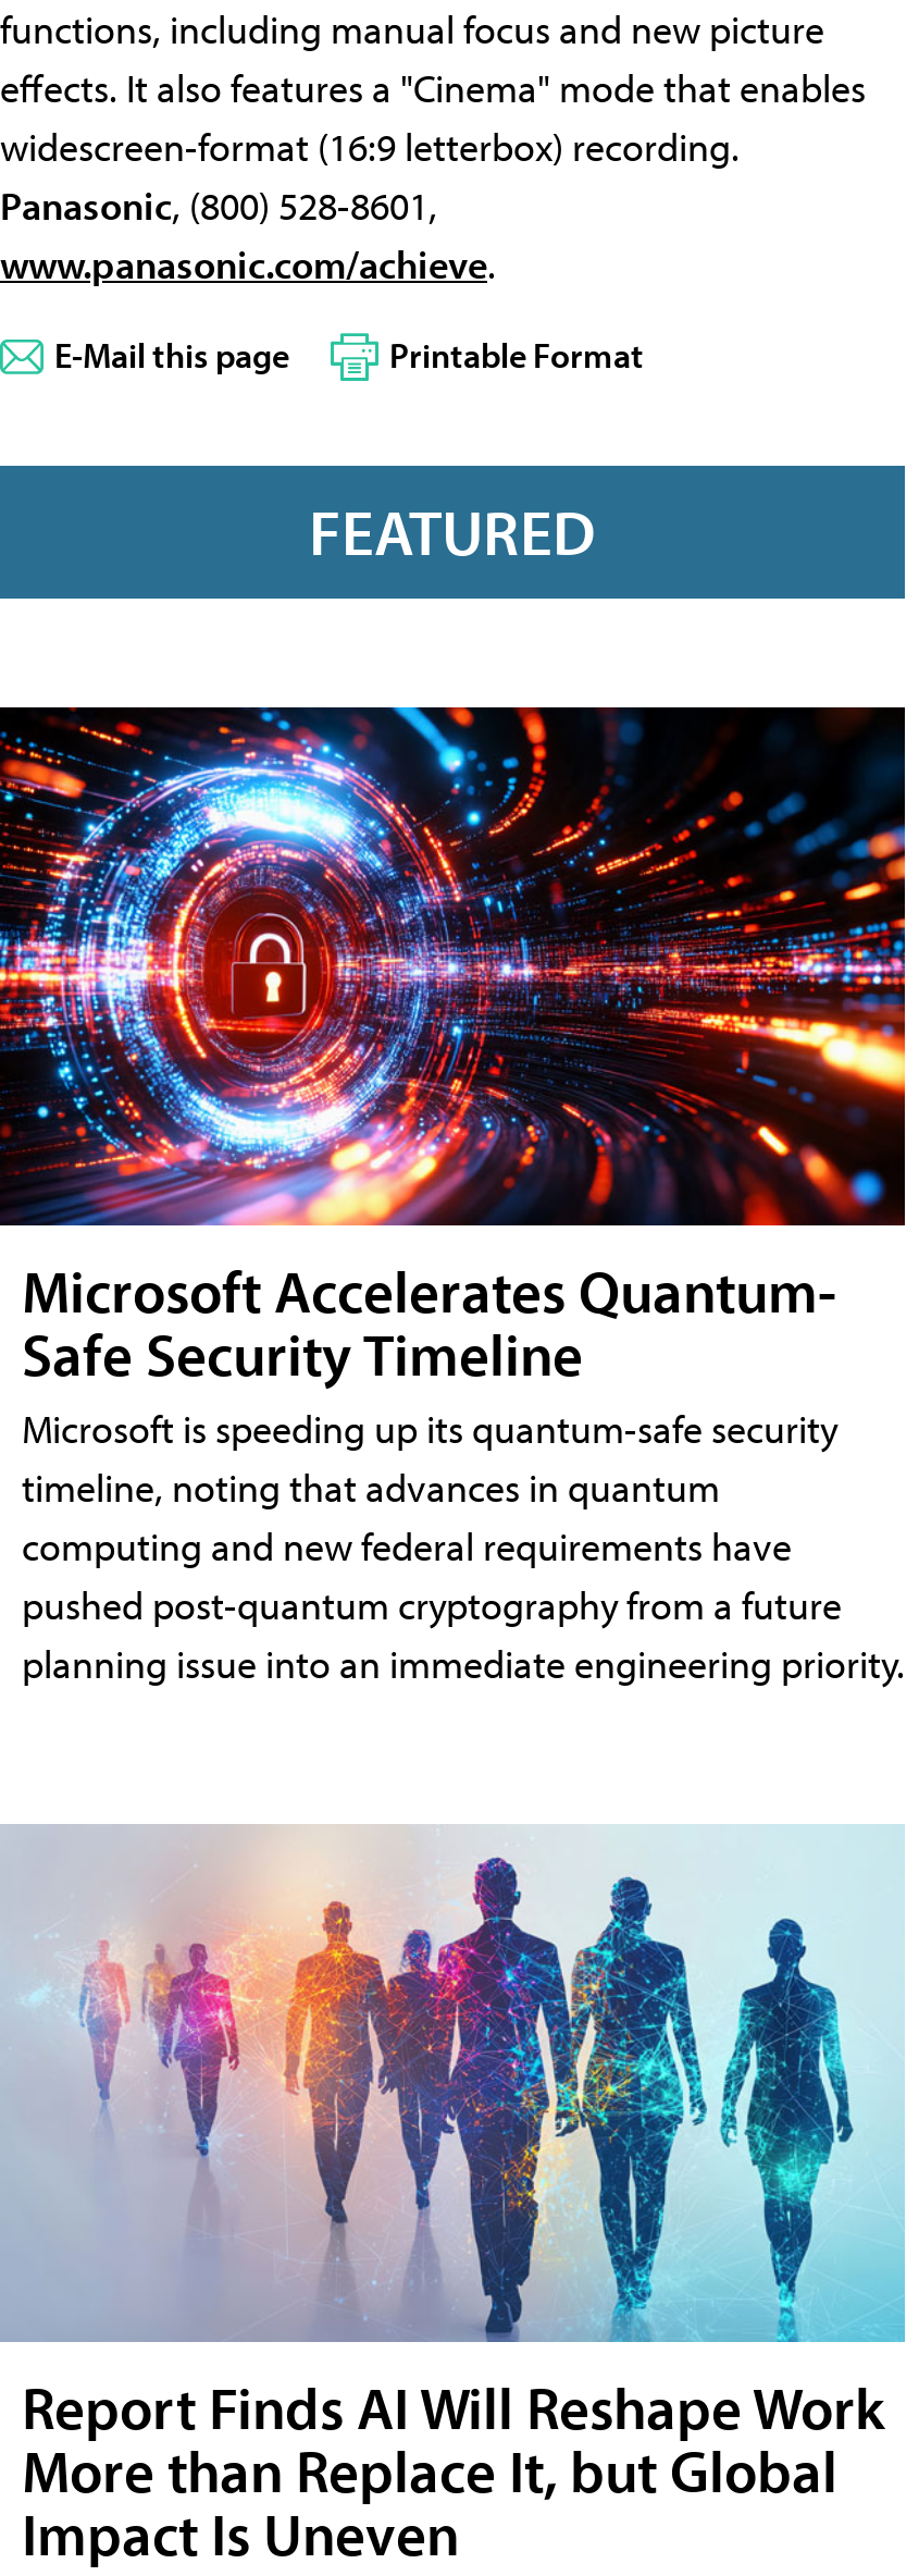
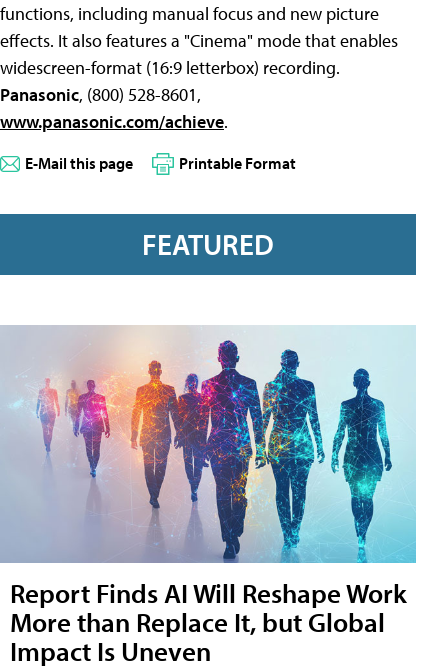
[7,705,907,1689] [image] | Microsoft Accelerates Quantum- | Safe Security Timeline | Microsoft is speeding up its quantum-safe security | timeline, noting that advances in quantum | computing and new federal requirements have | pushed post-quantum cryptography from a future | planning issue into an immediate engineering priority. -> none

